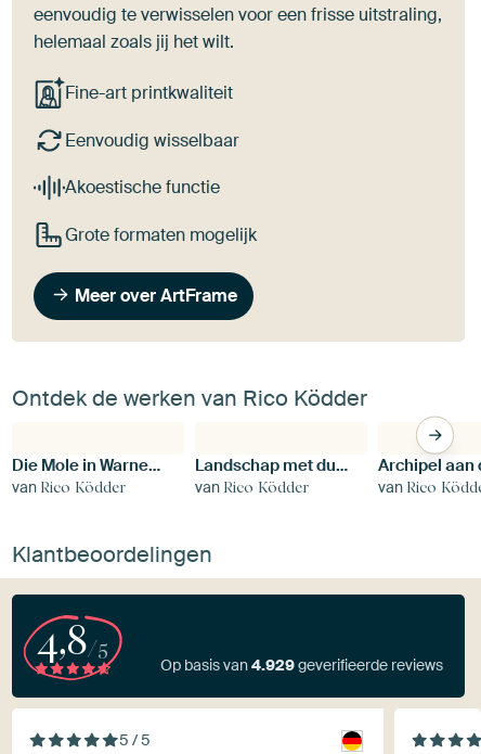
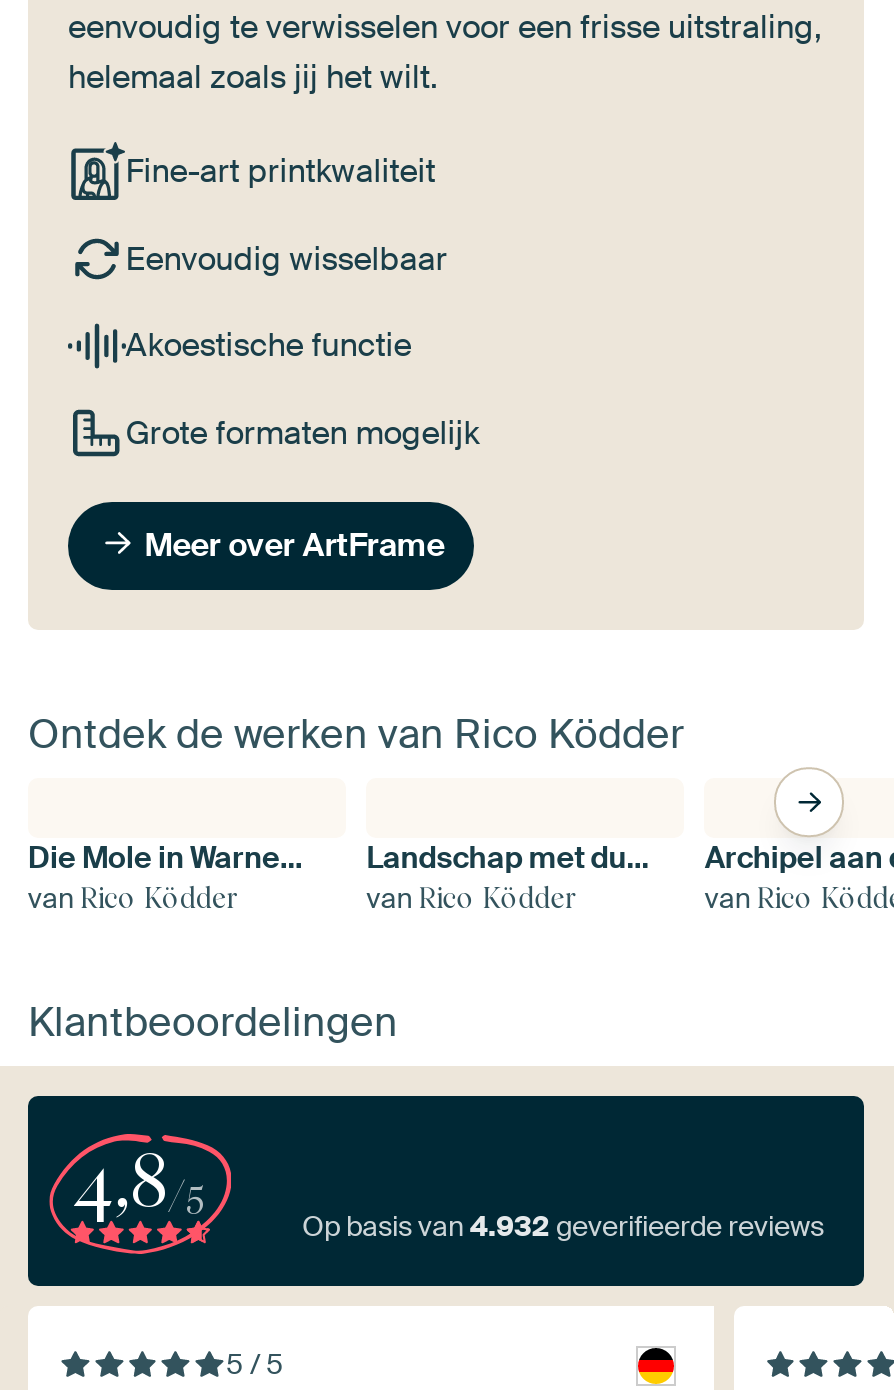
[160,656,443,675] Op basis van 4.929 geverifieerde reviews -> [302,1209,824,1245] Op basis van 4.932 geverifieerde reviews

